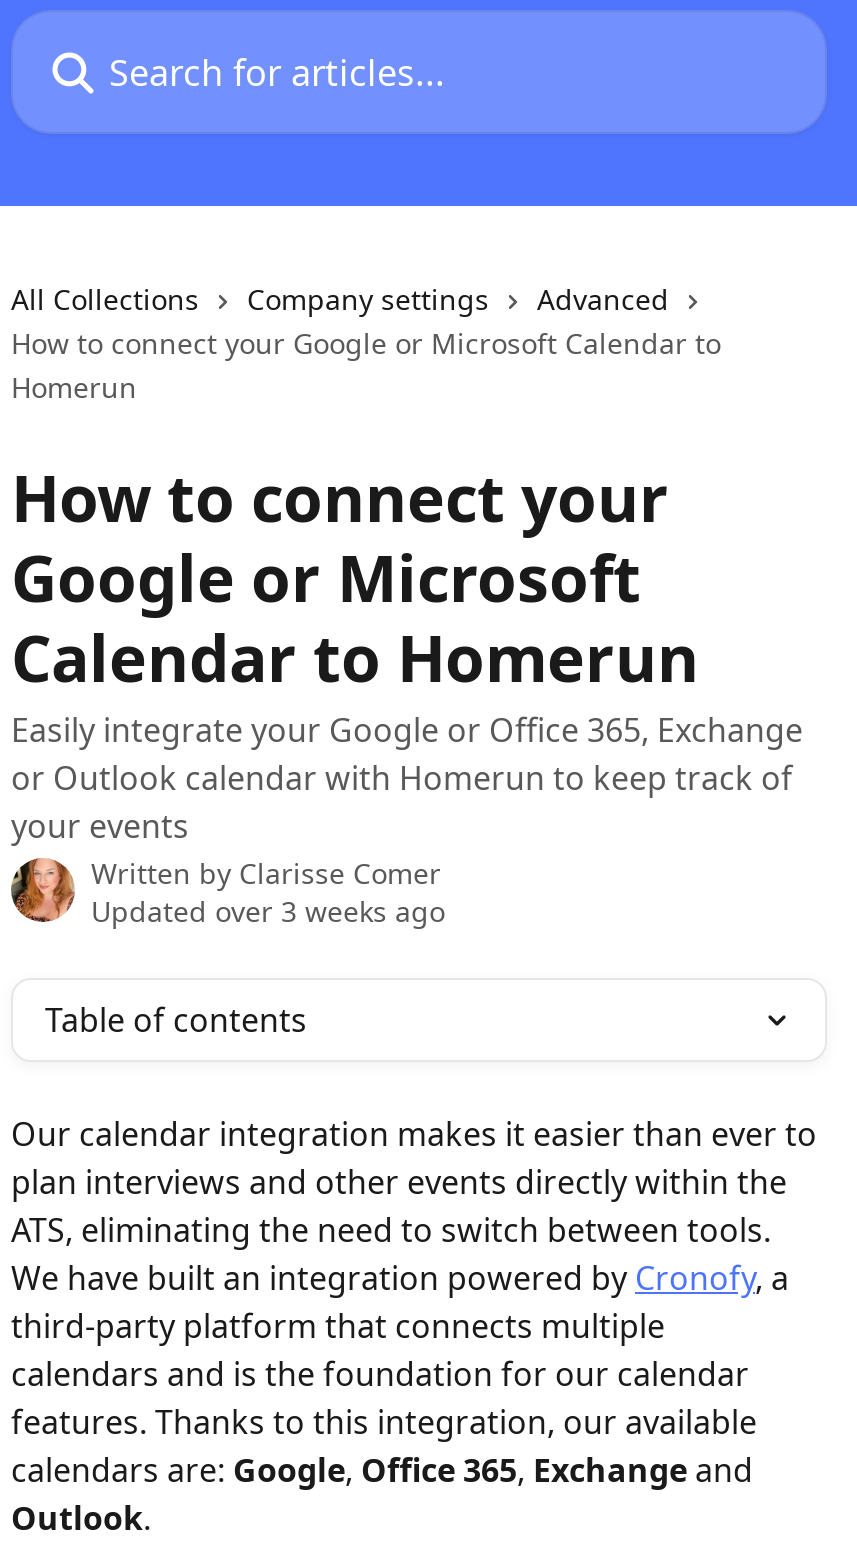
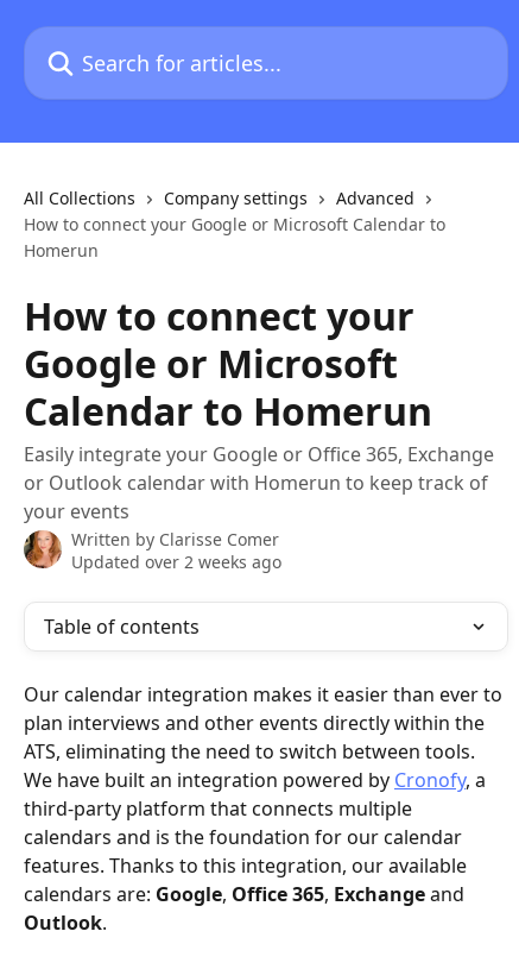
[91,892,445,930] Updated over 3 weeks ago -> [71,550,281,573] Updated over 2 weeks ago

